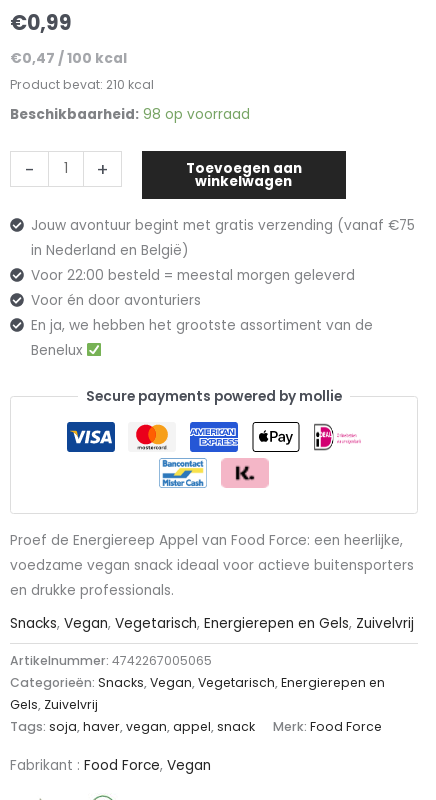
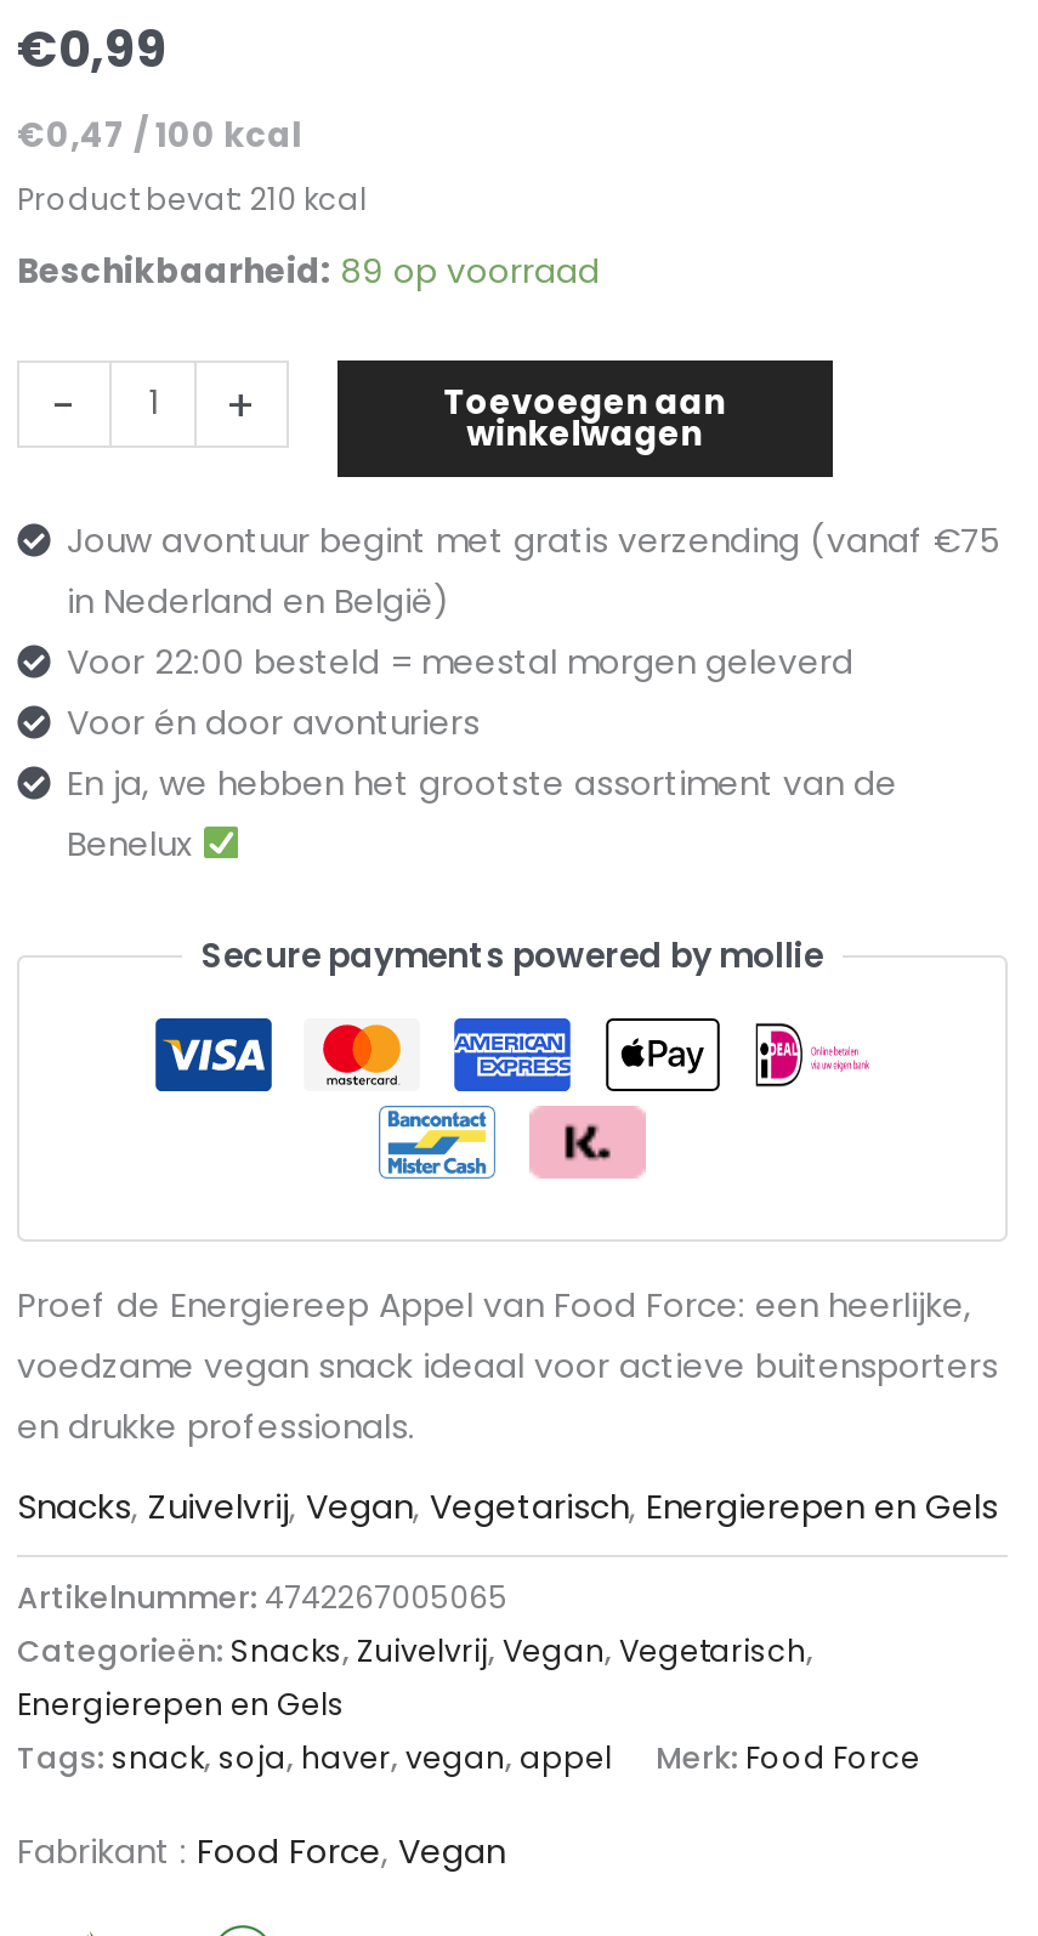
[10,105,250,124] Beschikbaarheid: 98 op voorraad -> [17,250,600,296] Beschikbaarheid: 89 op voorraad
[10,613,414,632] Snacks, Vegan, Vegetarisch, Energierepen en Gels, Zuivelvrij -> [17,1483,998,1529] Snacks, Zuivelvrij, Vegan, Vegetarisch, Energierepen en Gels
[10,674,385,735] Categorieën: Snacks, Vegan, Vegetarisch, Energierepen en | Gels, Zuivelvrij | Tags: soja, haver, vegan, appel, snack -> [17,1631,813,1779] Categorieën: Snacks, Zuivelvrij, Vegan, Vegetarisch, | Energierepen en Gels | Tags: snack, soja, haver, vegan, appel

